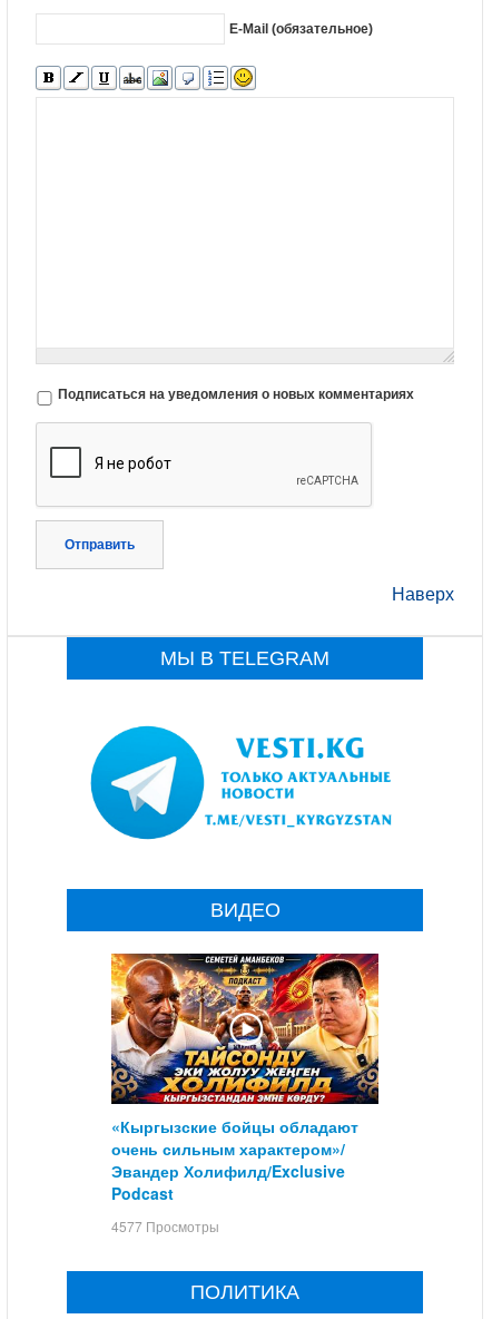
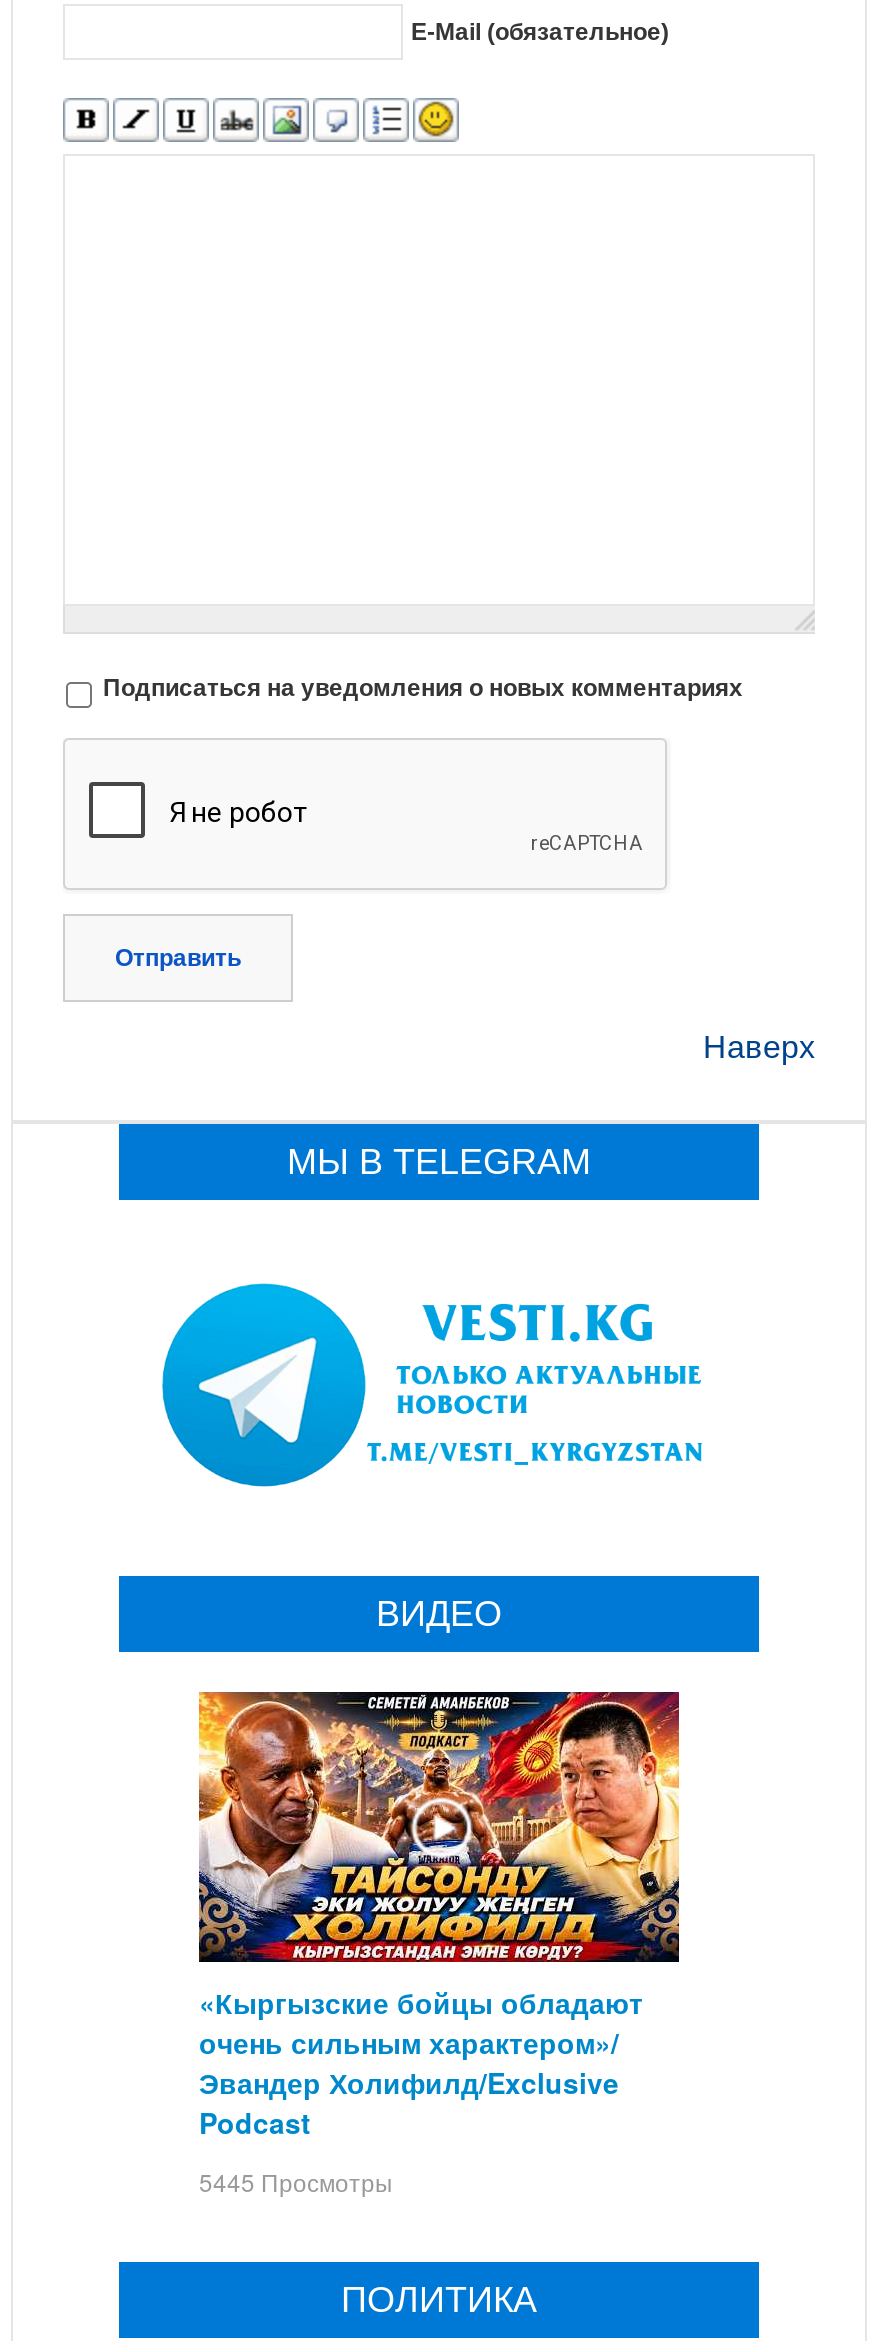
[111,1216,219,1235] 4577 Просмотры -> [199,2164,393,2198] 5445 Просмотры

